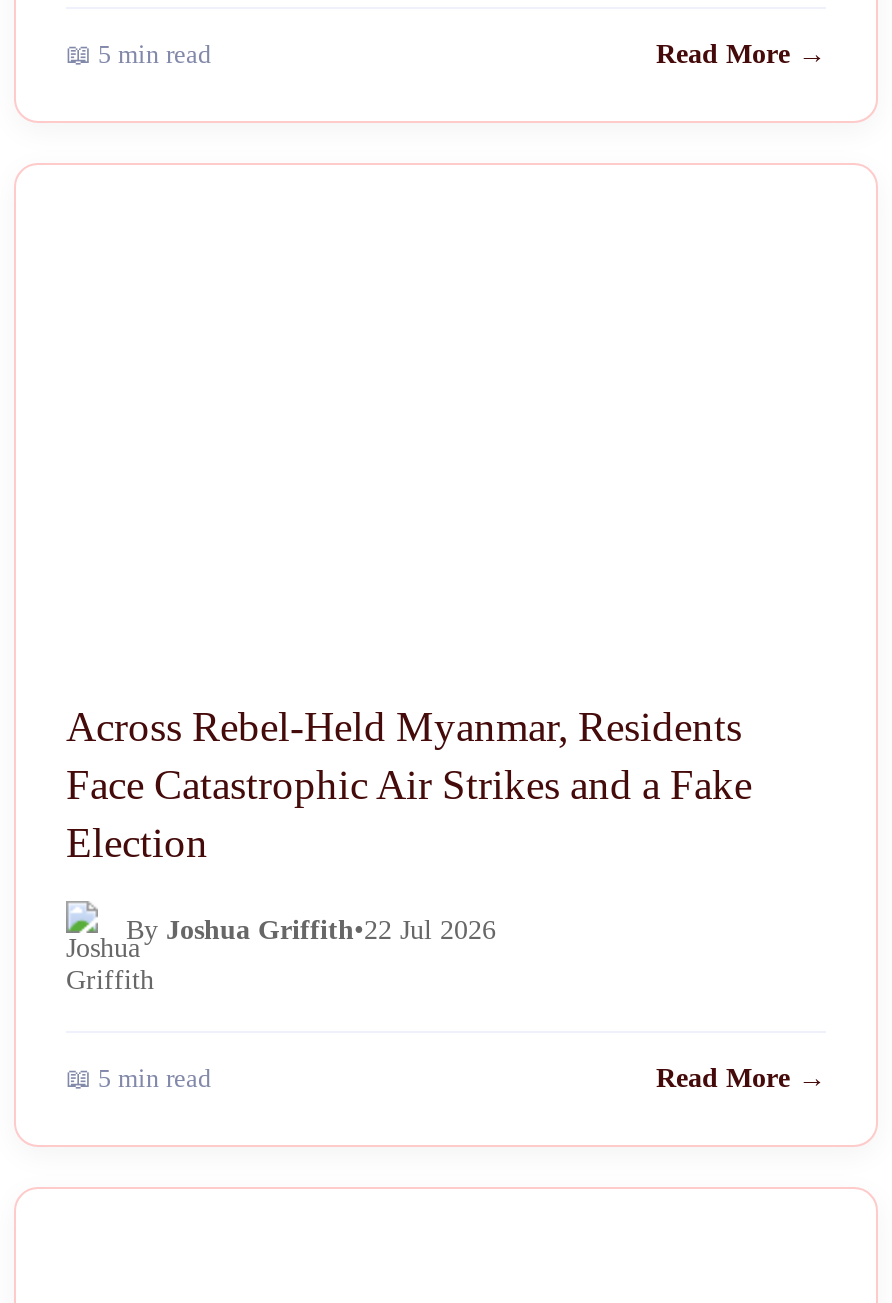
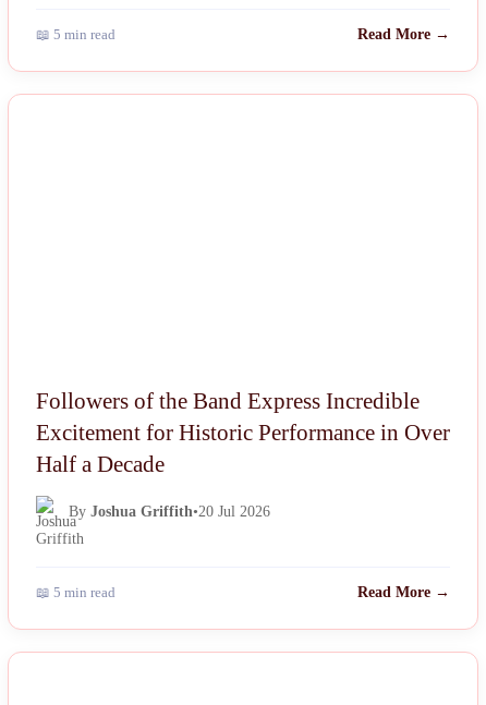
[66,703,752,865] Across Rebel-Held Myanmar, Residents | Face Catastrophic Air Strikes and a Fake | Election -> [36,388,450,476] Followers of the Band Express Incredible | Excitement for Historic Performance in Over | Half a Decade
[126,915,496,945] By Joshua Griffith•22 Jul 2026 -> [69,504,270,520] By Joshua Griffith•20 Jul 2026

